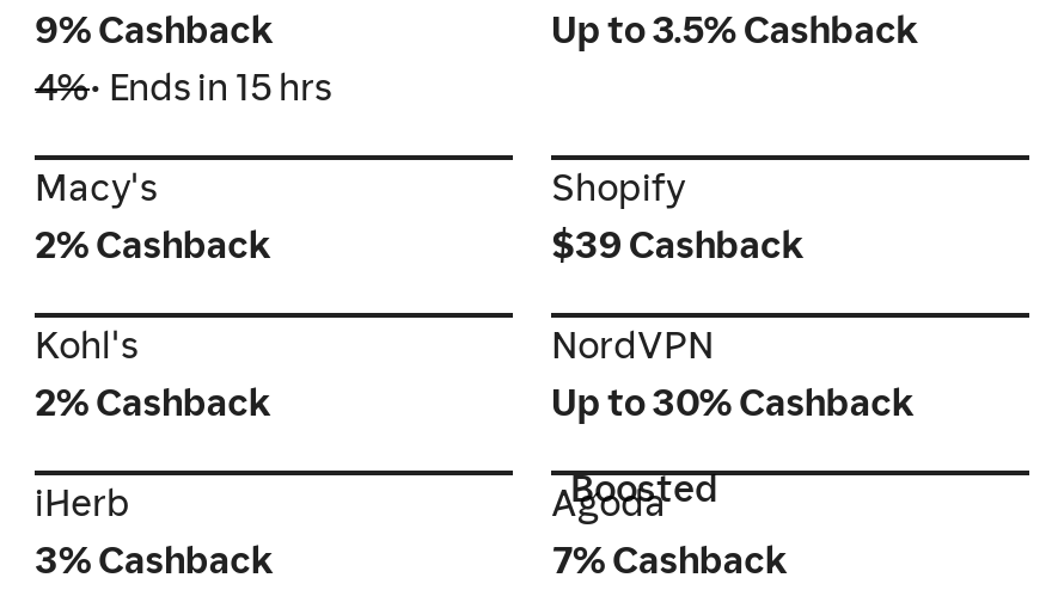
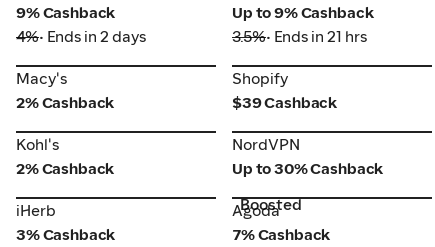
[551,7,920,53] Up to 3.5% Cashback -> [232,3,374,46] Up to 9% Cashback | 3.5% • Ends in 21 hrs
[35,64,331,110] 4% • Ends in 15 hrs -> [16,27,146,46] 4% • Ends in 2 days

